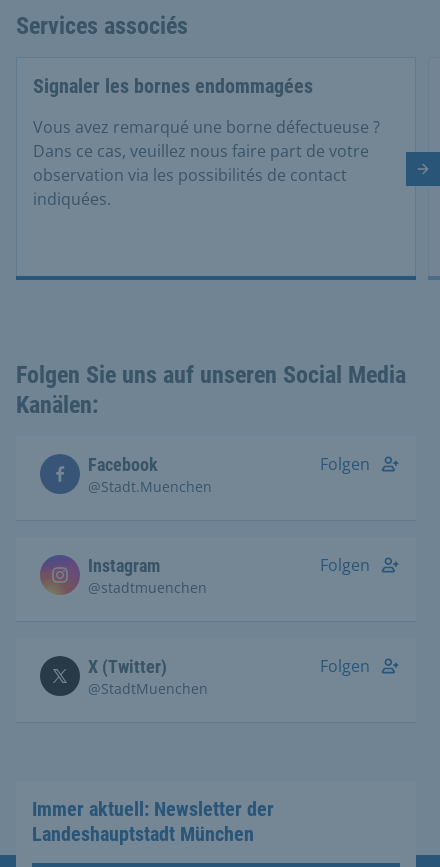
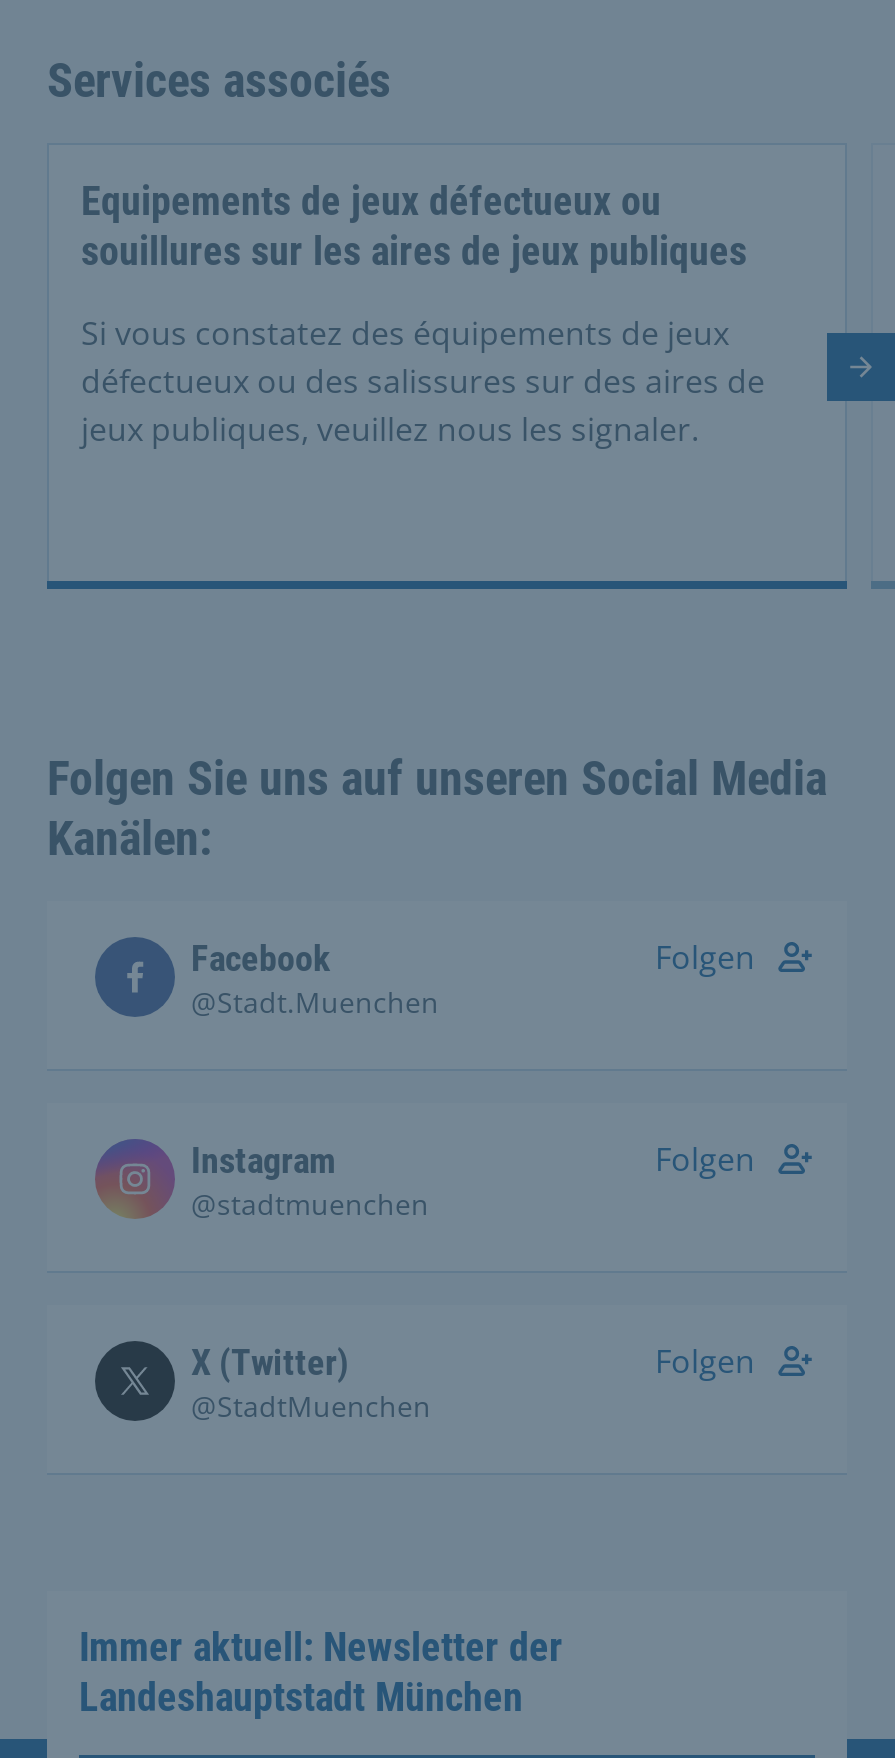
[33,74,313,98] Signaler les bornes endommagées -> [81,177,747,275] Equipements de jeux défectueux ou | souillures sur les aires de jeux publiques
[33,116,380,210] Vous avez remarqué une borne défectueuse ? | Dans ce cas, veuillez nous faire part de votre | observation via les possibilités de contact | indiquées. -> [81,311,765,451] Si vous constatez des équipements de jeux | défectueux ou des salissures sur des aires de | jeux publiques, veuillez nous les signaler.

